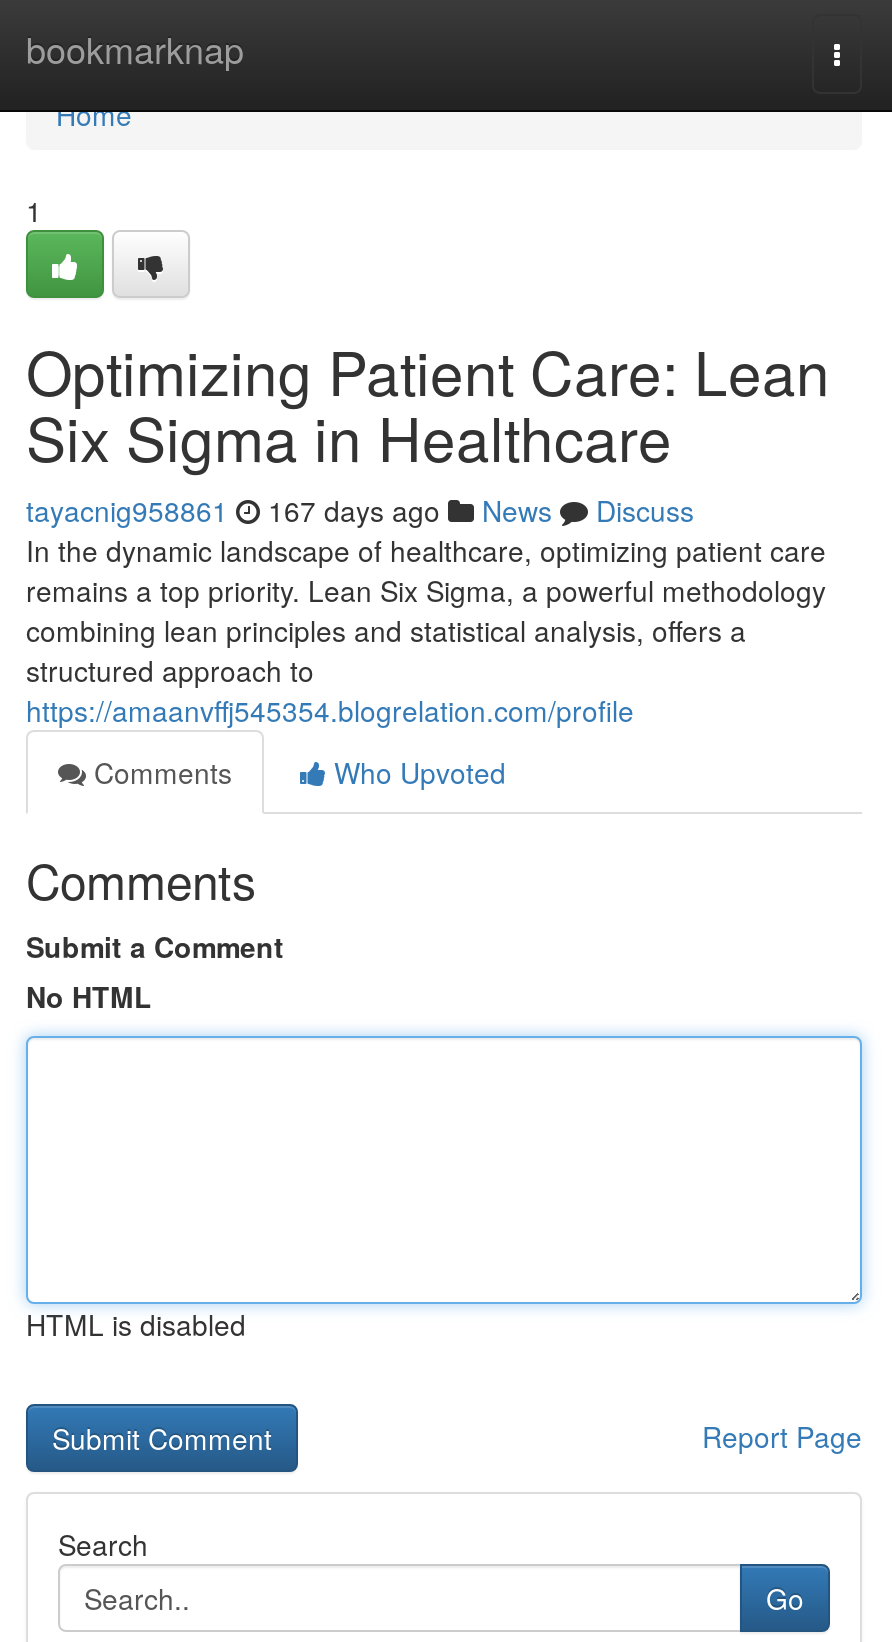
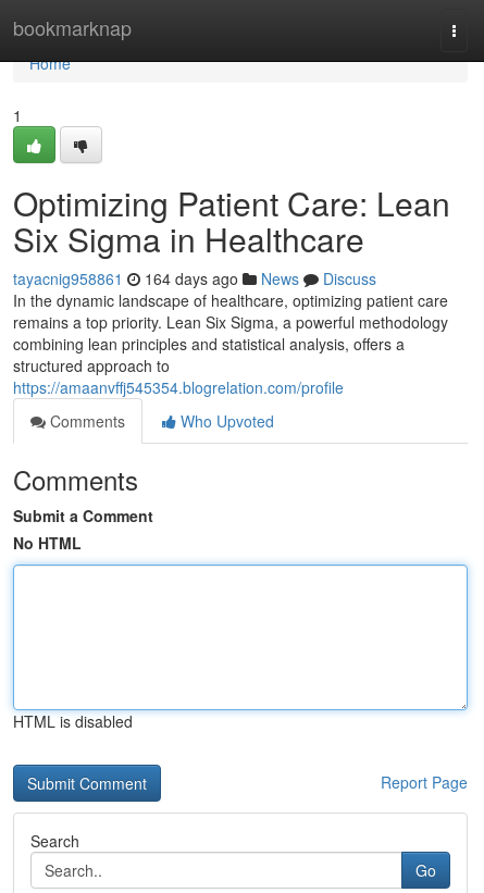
[26,490,694,530] tayacnig958861 167 days ago News Discuss -> [13,268,376,289] tayacnig958861 164 days ago News Discuss

